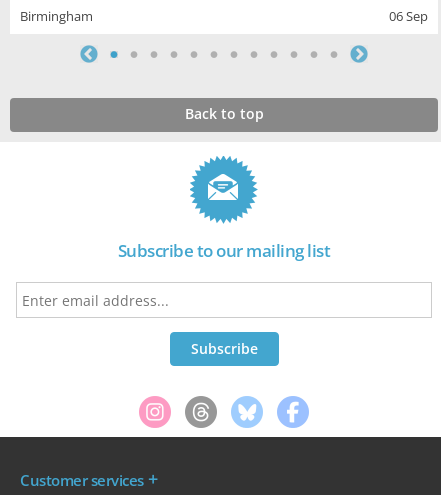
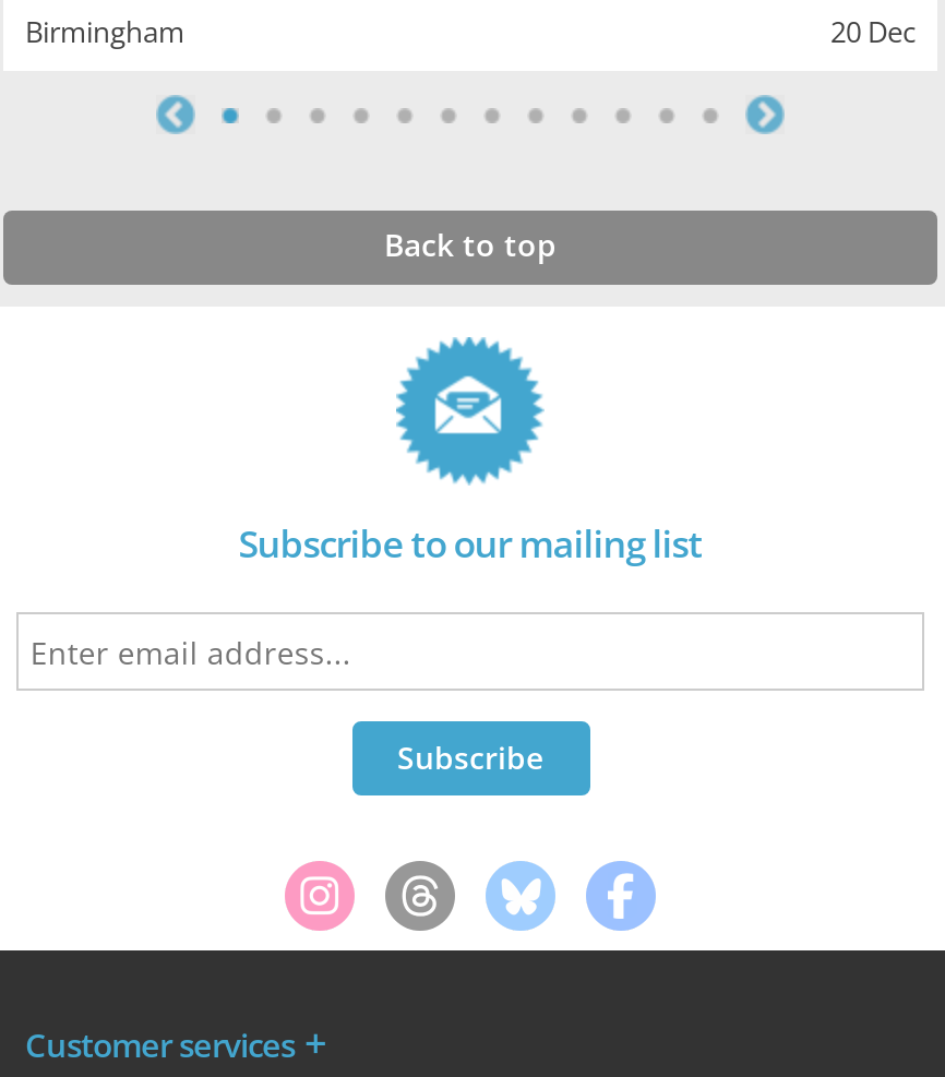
[389,7,428,25] 06 Sep -> [830,13,916,52] 20 Dec

